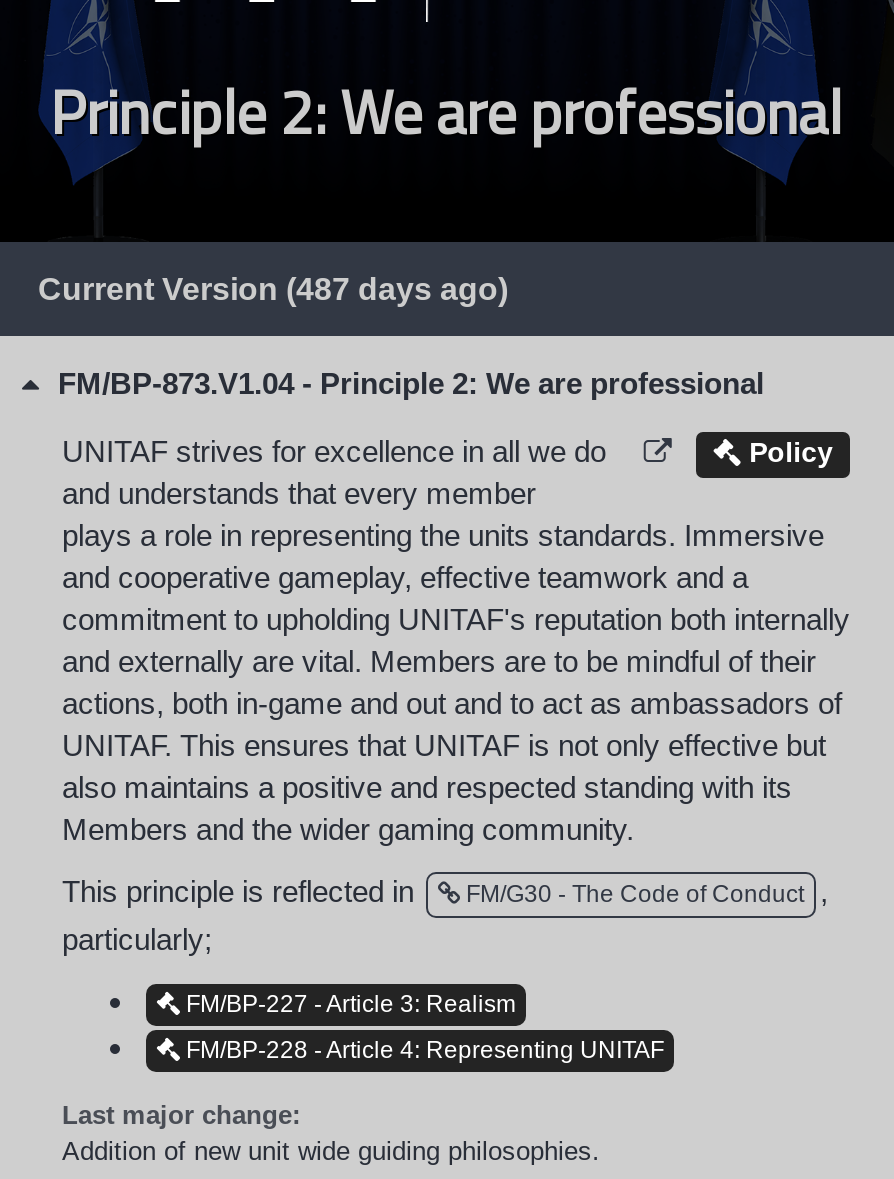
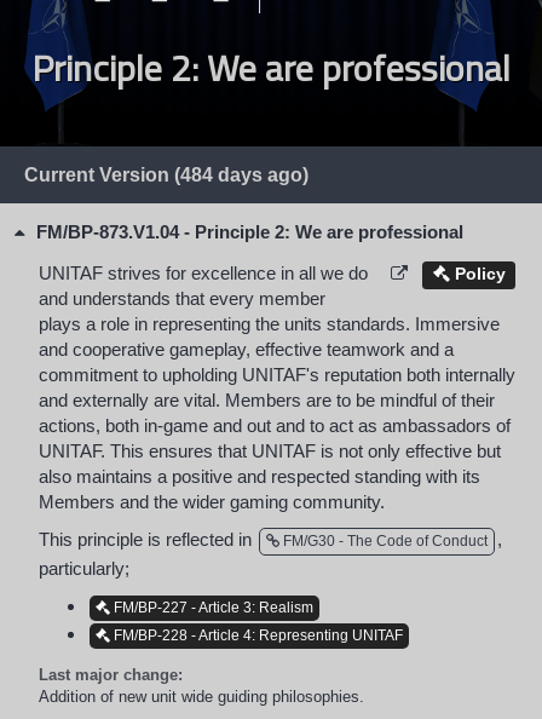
[38,273,508,307] Current Version (487 days ago) -> [24,165,309,186] Current Version (484 days ago)

